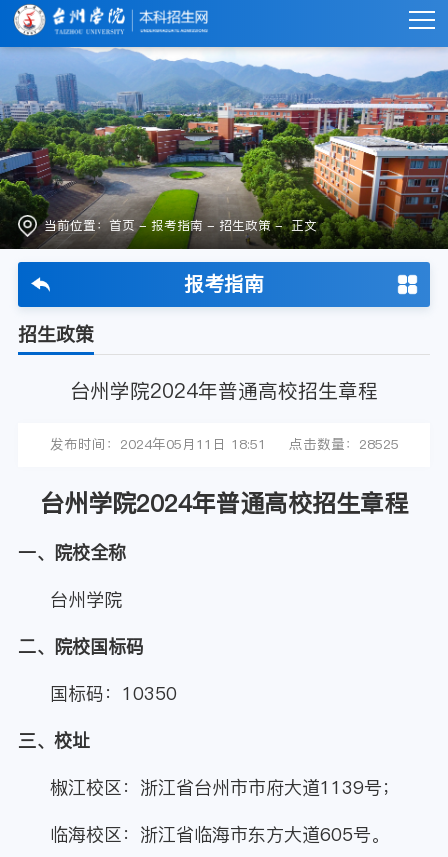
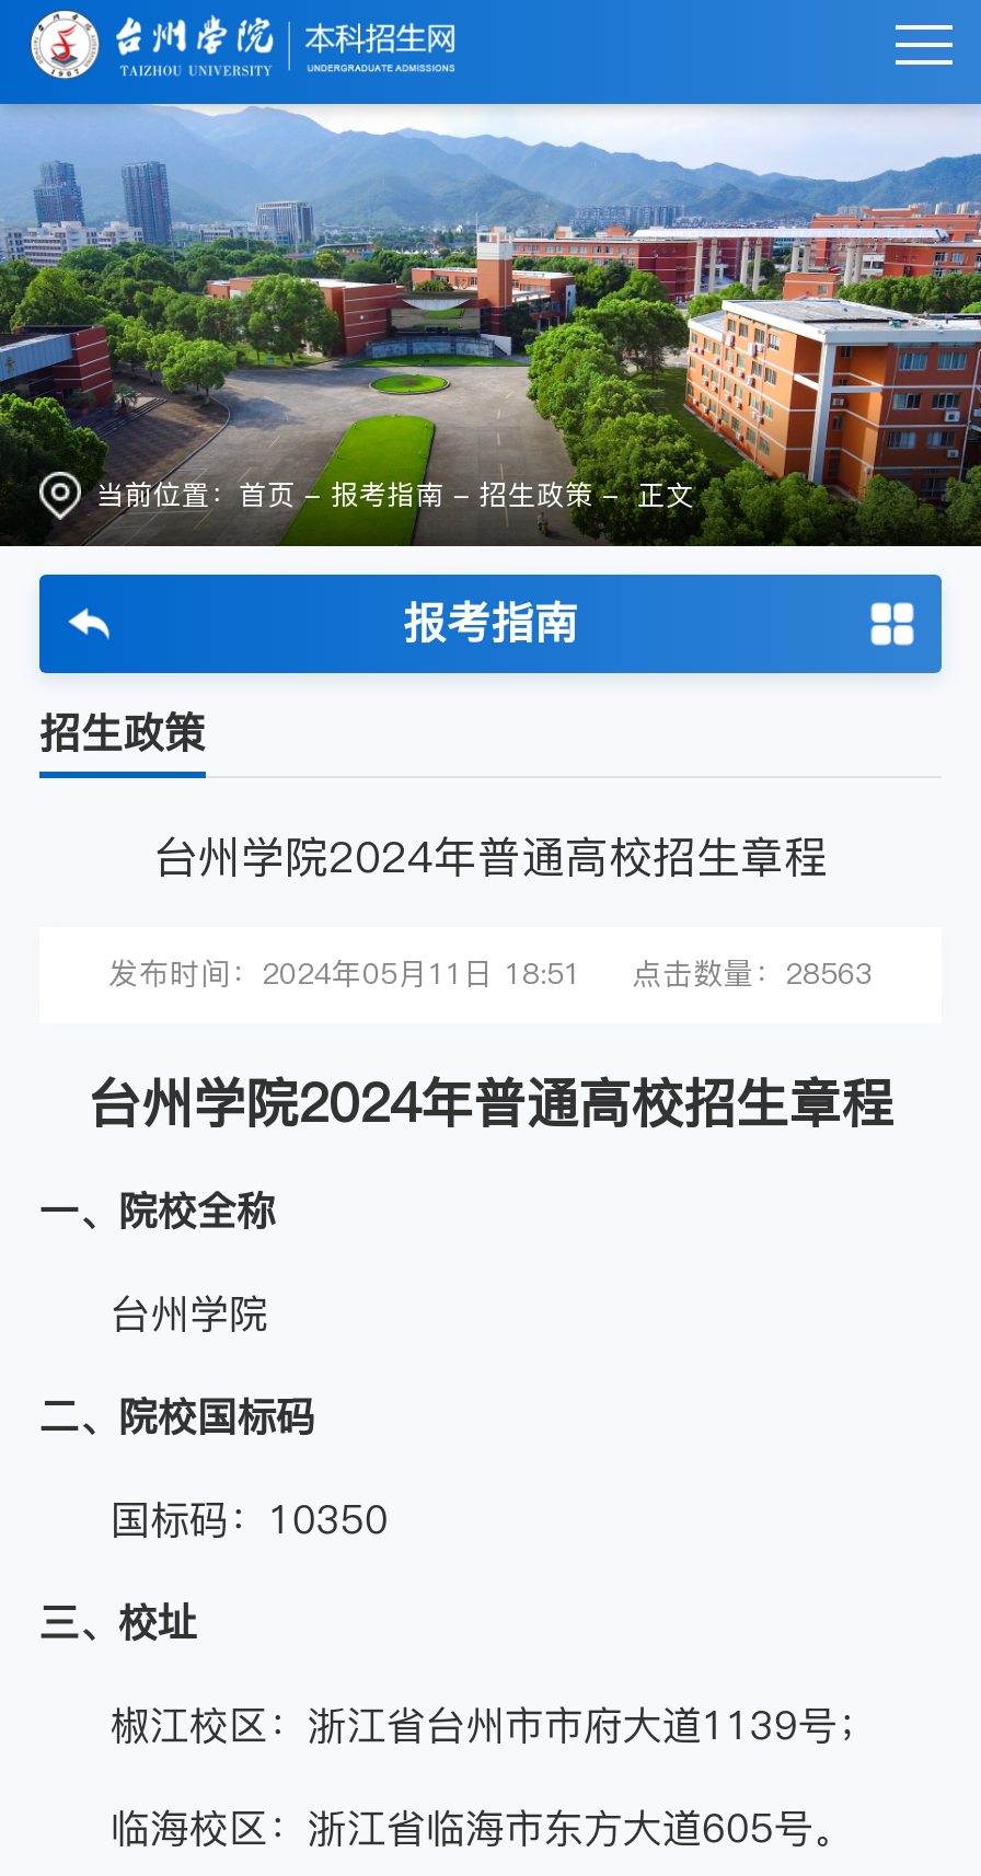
[49,435,398,454] 发布时间：2024年05月11日 18:51 点击数量：28525 -> [108,954,873,995] 发布时间：2024年05月11日 18:51 点击数量：28563

